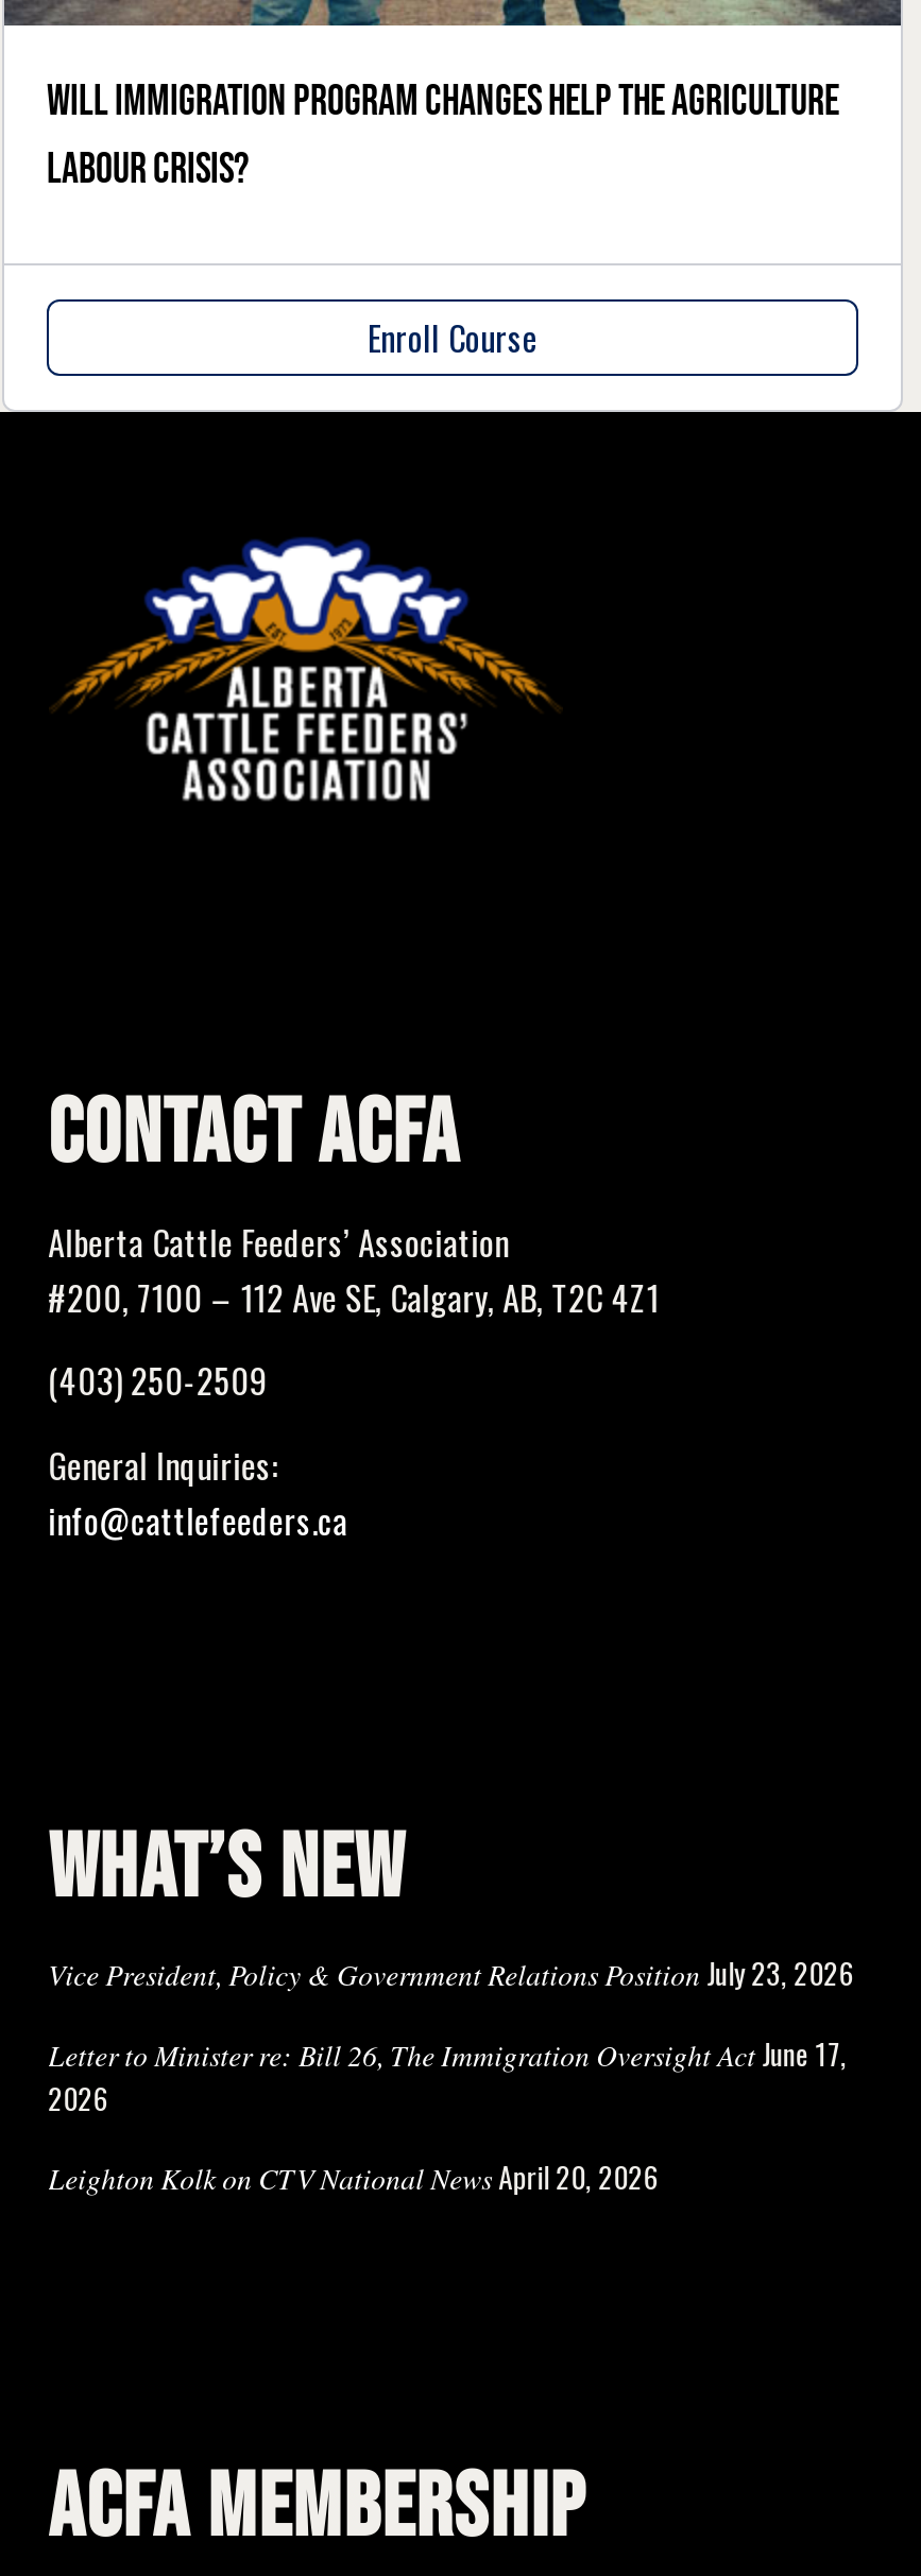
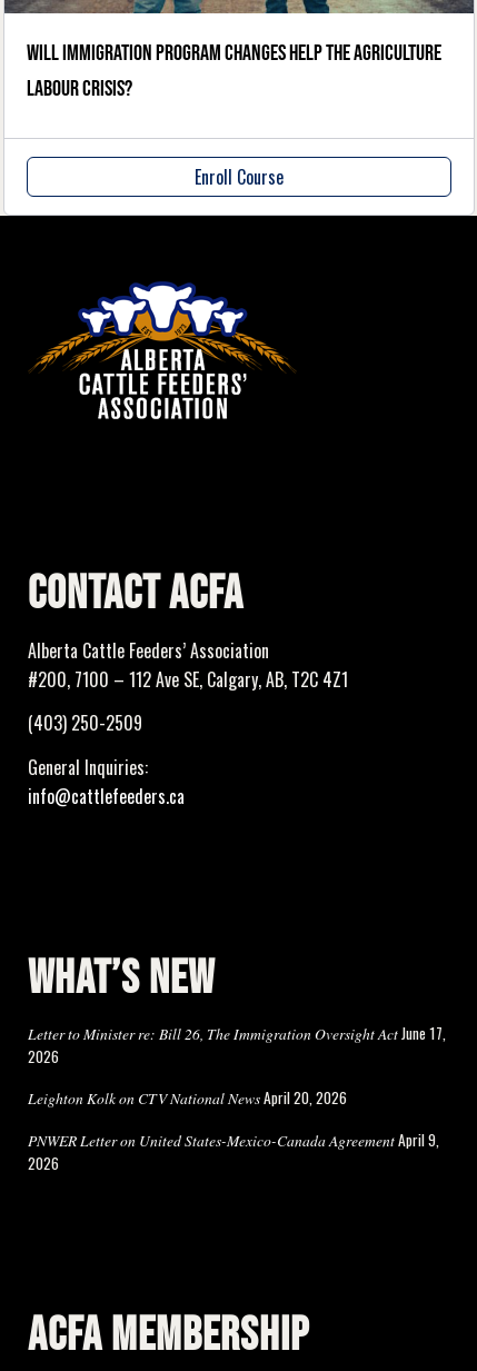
[48,1952,853,1994] Vice President, Policy & Government Relations Position July 23, 2026 -> none
moved [48,2077,658,2198] -> [27,1045,346,1109]: 2026 | Leighton Kolk on CTV National News April 20, 2026
none -> [27,1129,439,1174] PNWER Letter on United States-Mexico-Canada Agreement April 9, | 2026

